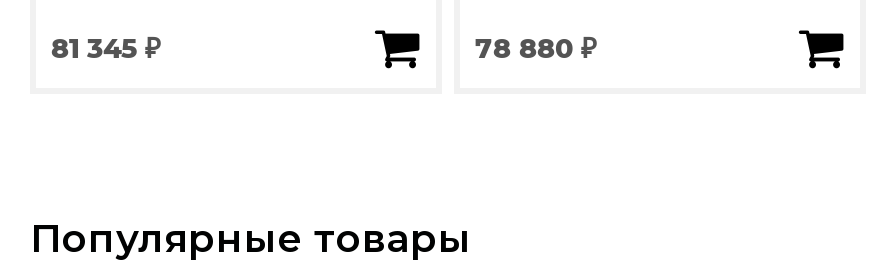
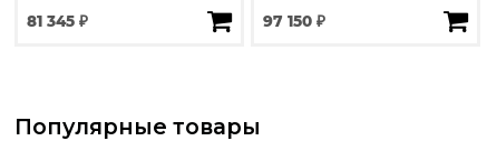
[475,32,597,64] 78 880 ₽ -> [262,12,325,30] 97 150 ₽

